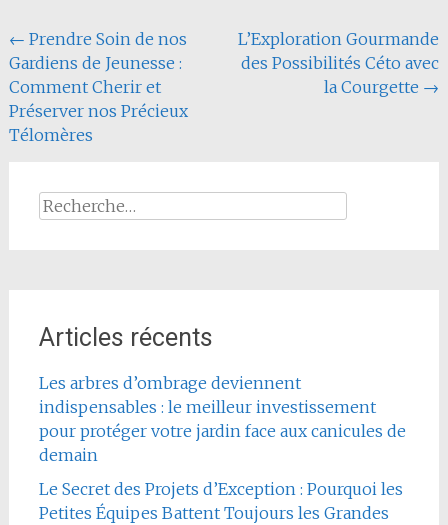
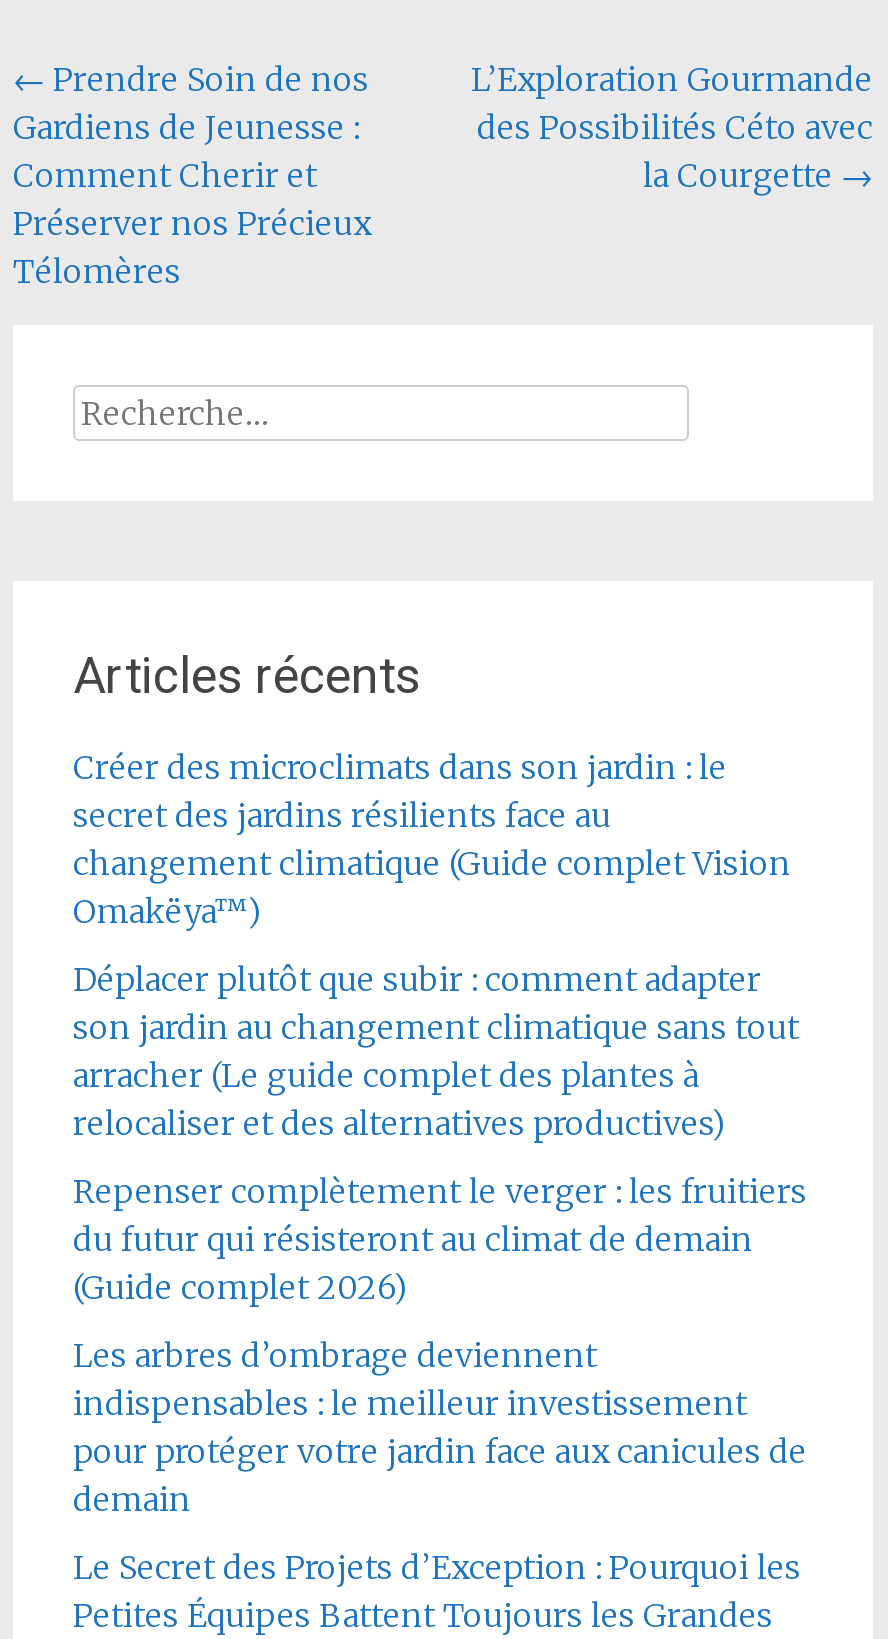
none -> [73,746,807,1306] Créer des microclimats dans son jardin : le | secret des jardins résilients face au | changement climatique (Guide complet Vision | Omakëya™) | Déplacer plutôt que subir : comment adapter | son jardin au changement climatique sans tout | arracher (Le guide complet des plantes à | relocaliser et des alternatives productives) | Repenser complètement le verger : les fruitiers | du futur qui résisteront au climat de demain | (Guide complet 2026)

